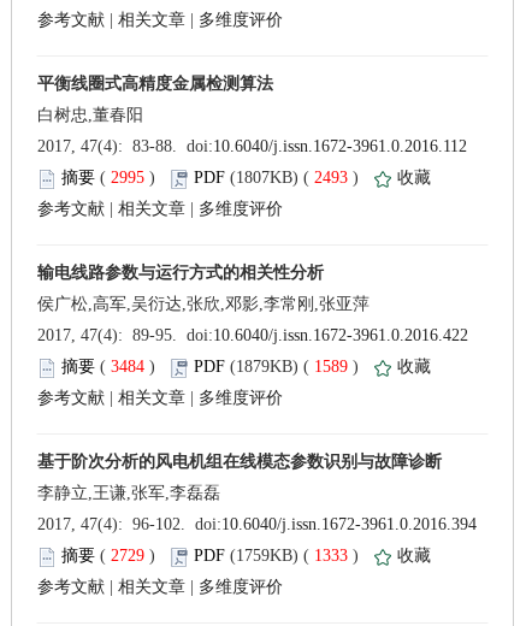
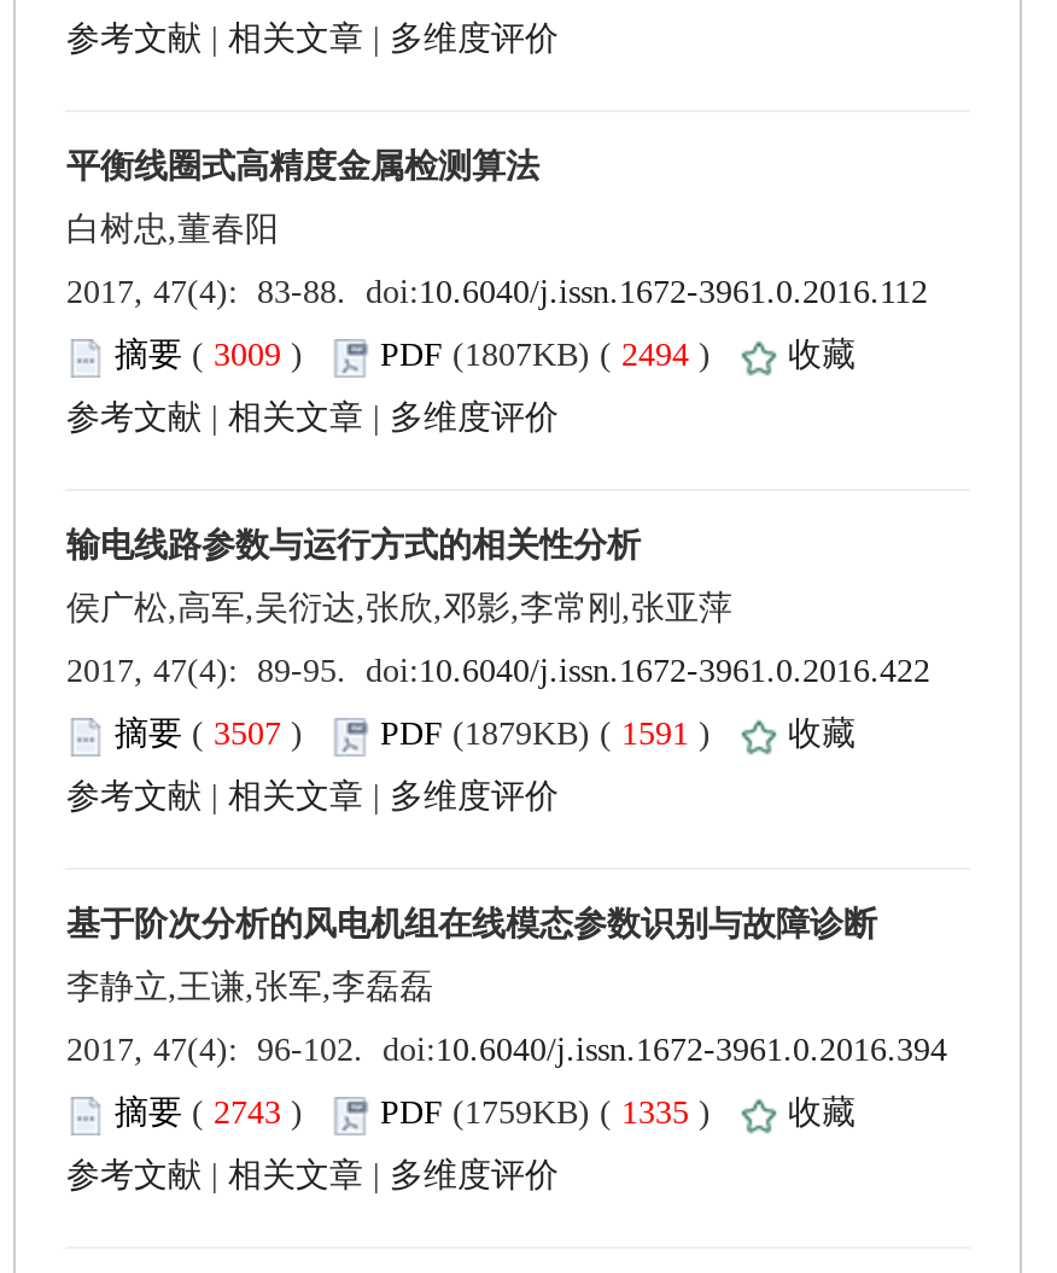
[309,169,373,187] 2493) -> [612,337,740,373] 2494)
[309,358,373,376] 1589) -> [612,716,740,752] 1591)
[309,547,373,565] 1333) -> [612,1094,740,1131] 1335)

